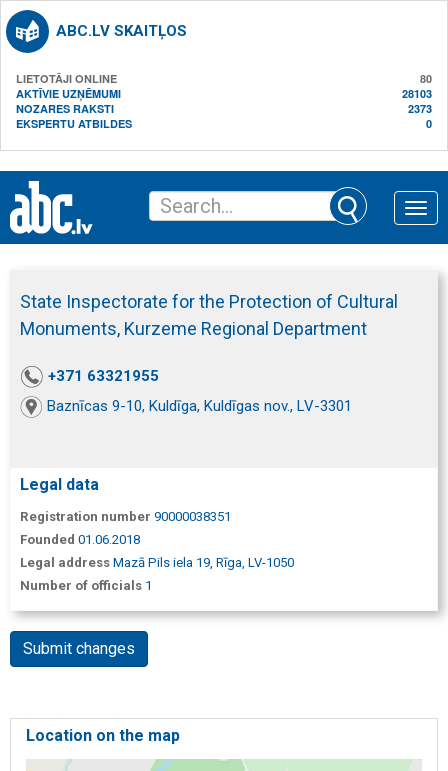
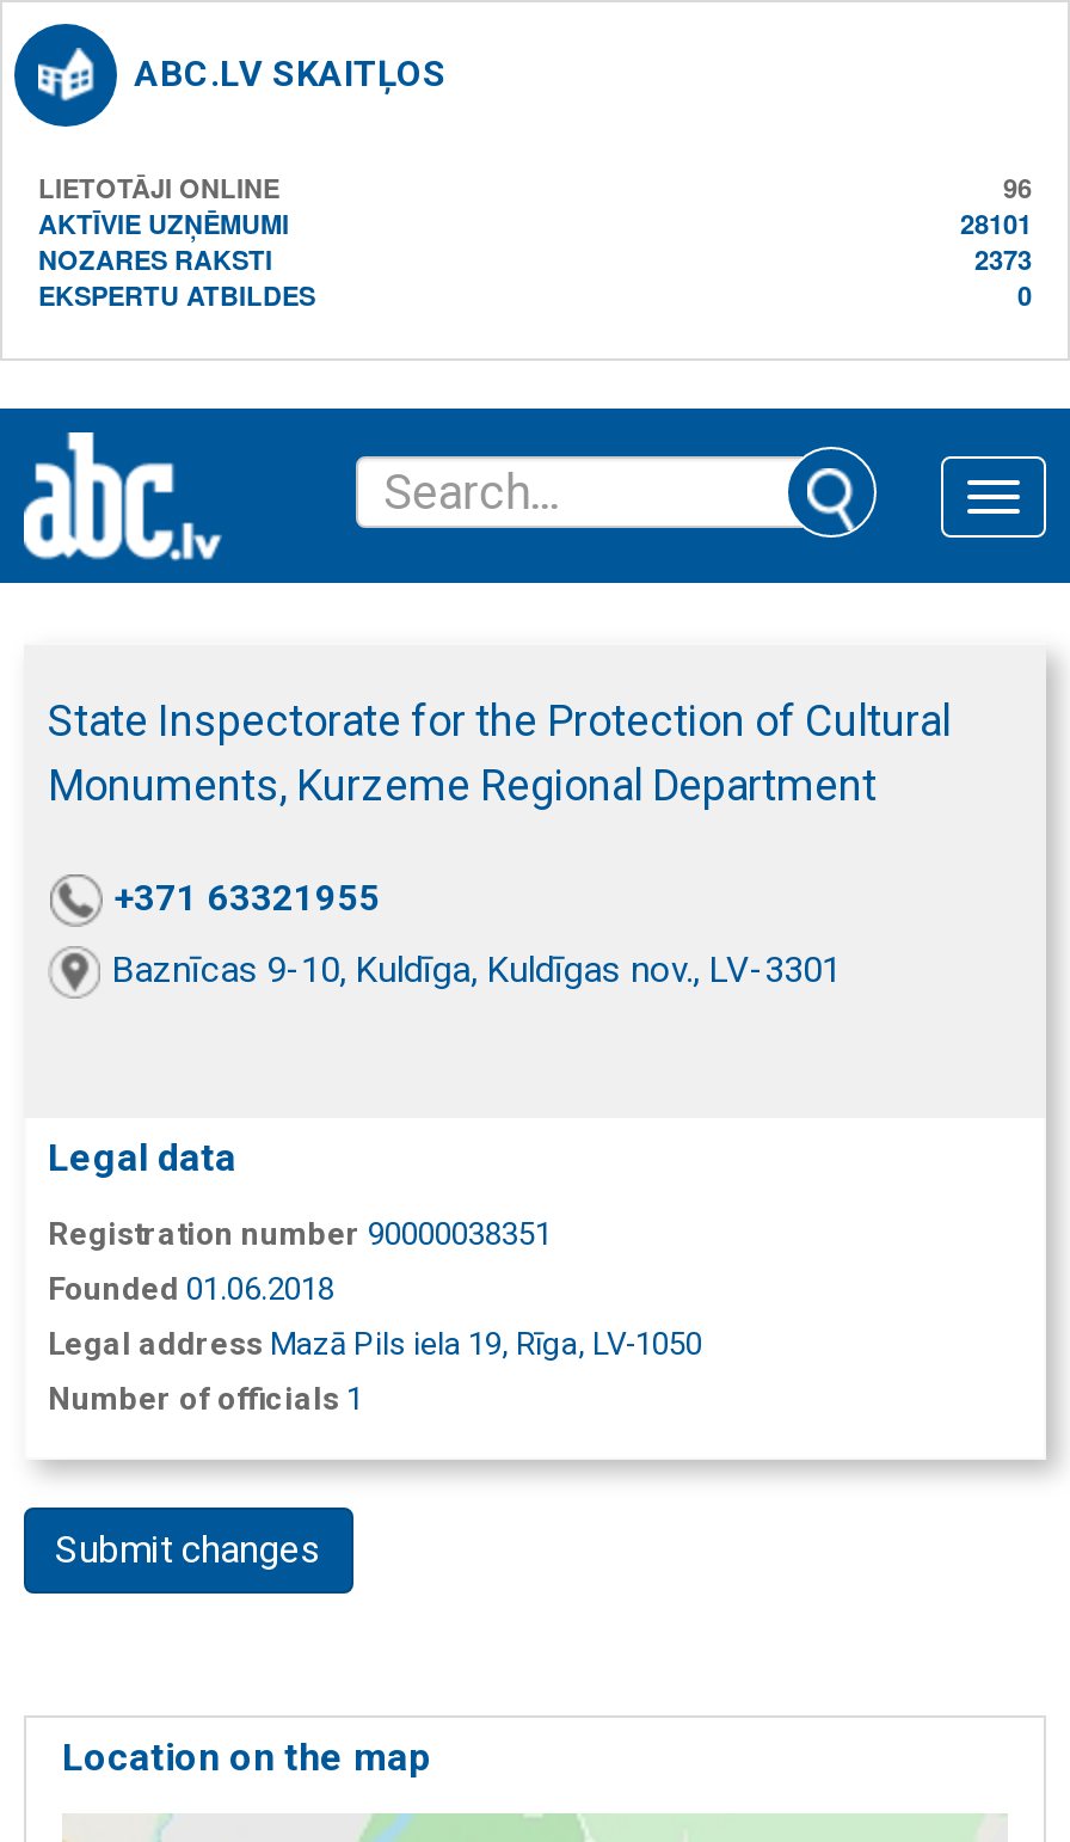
[420,71,432,86] 80 -> [1003,170,1032,205] 96
[402,86,432,101] 28103 -> [960,205,1032,241] 28101

